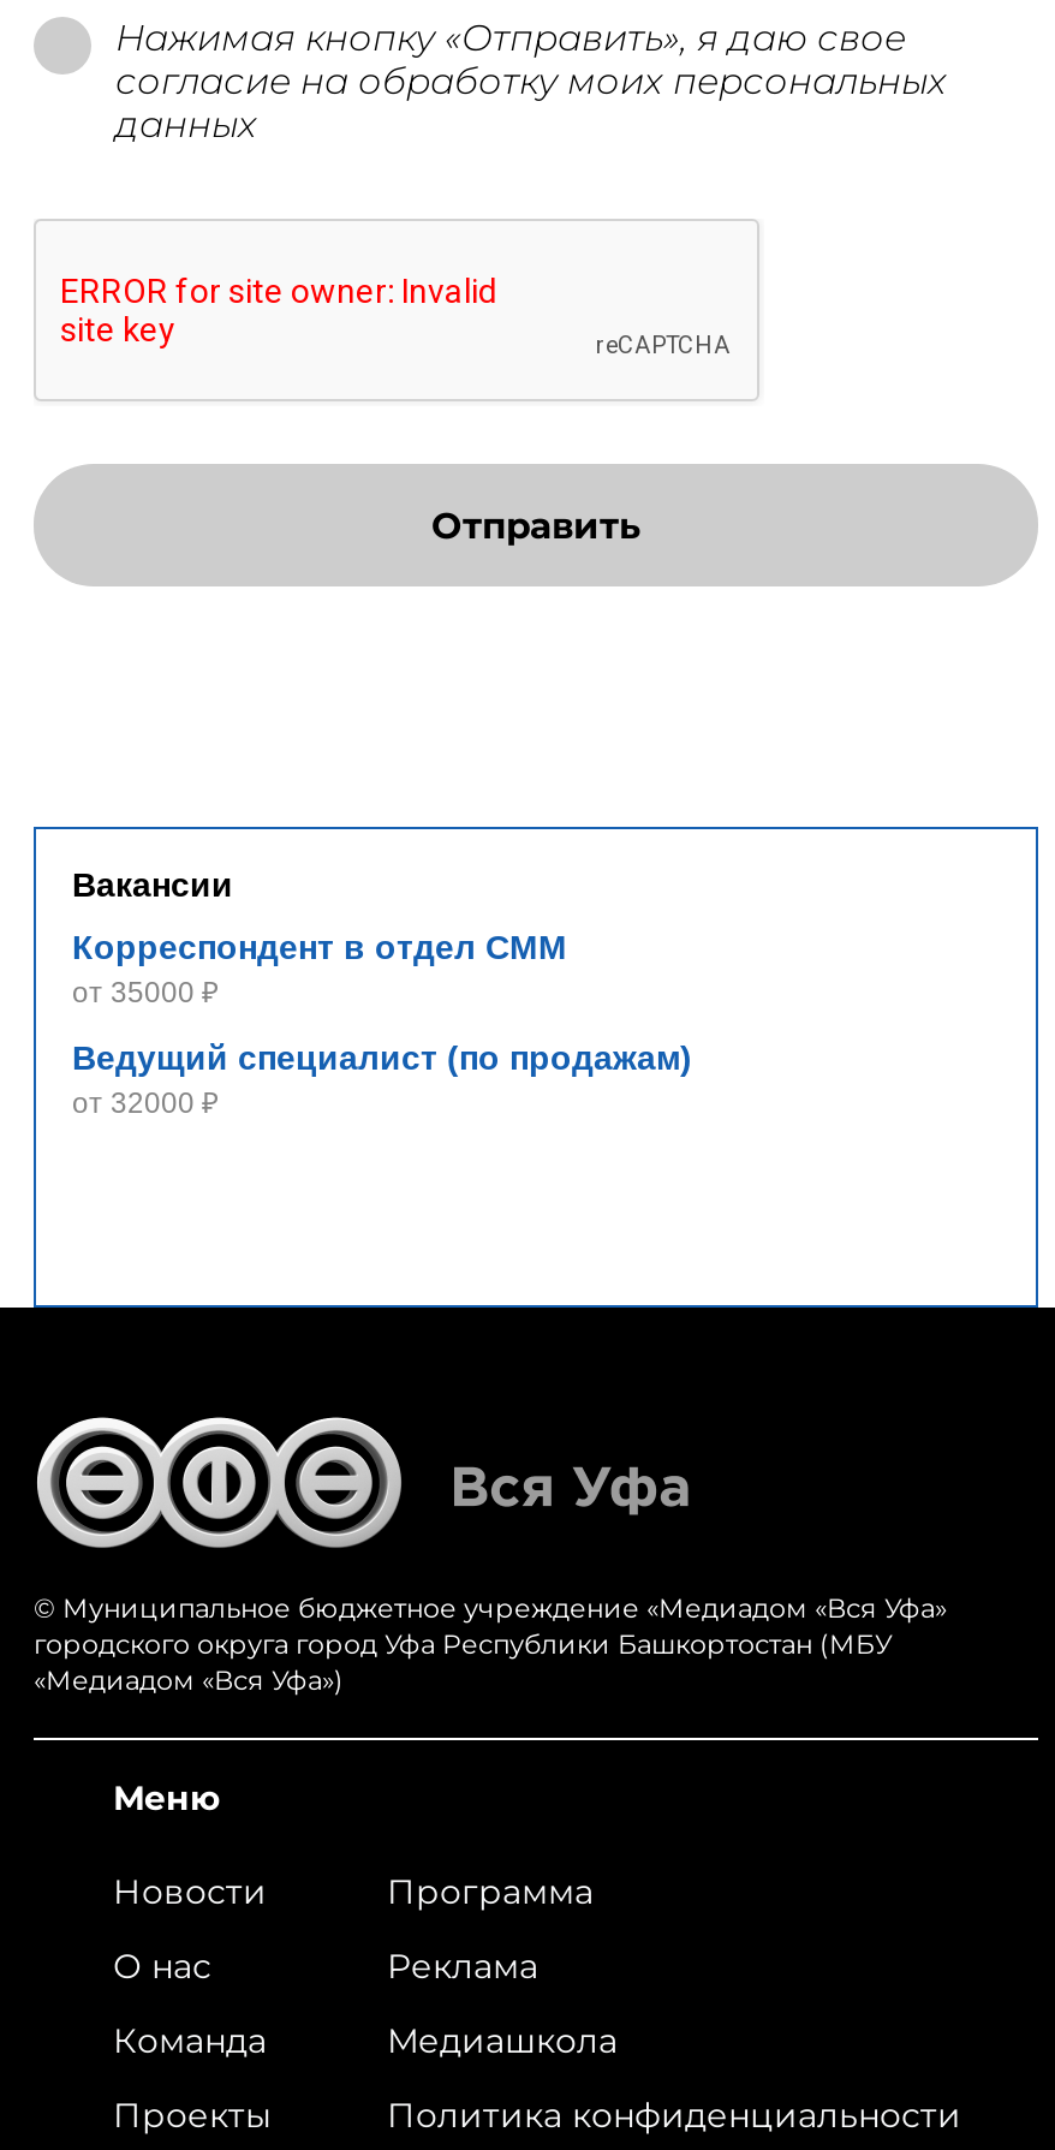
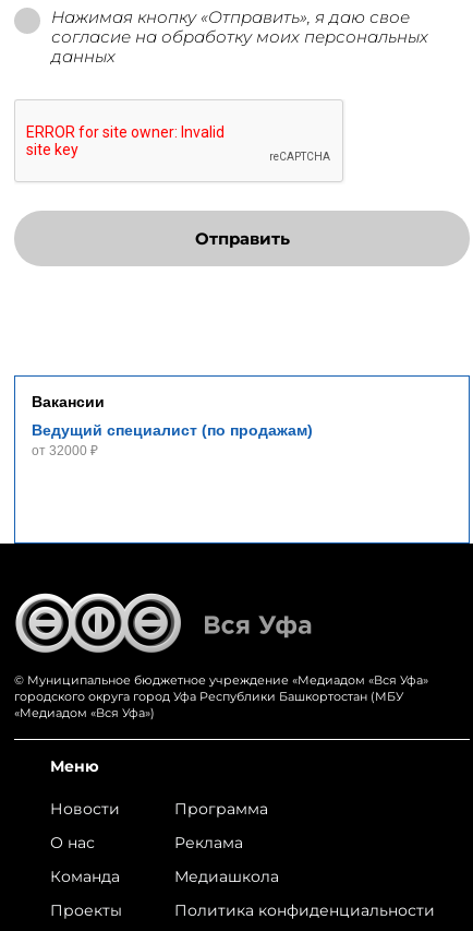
[72,928,567,1010] Корреспондент в отдел СММ | от 35000 ₽ -> none

